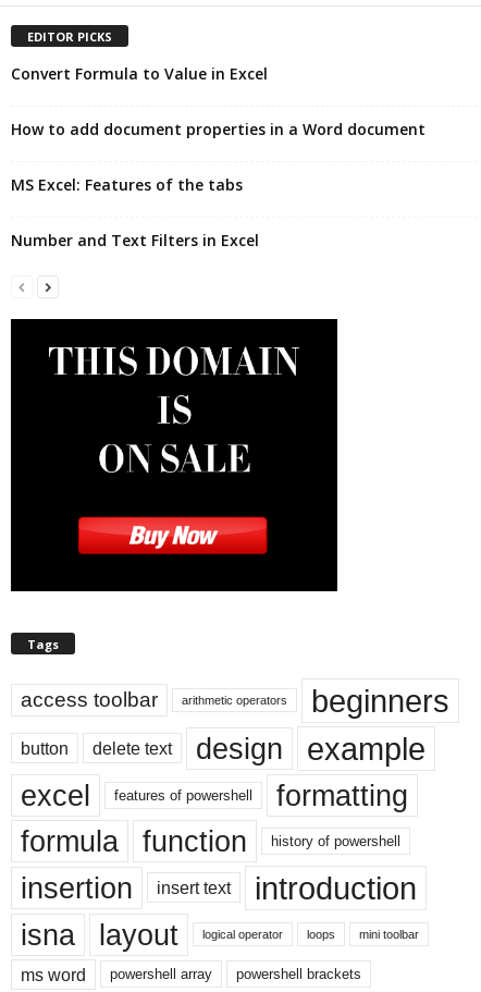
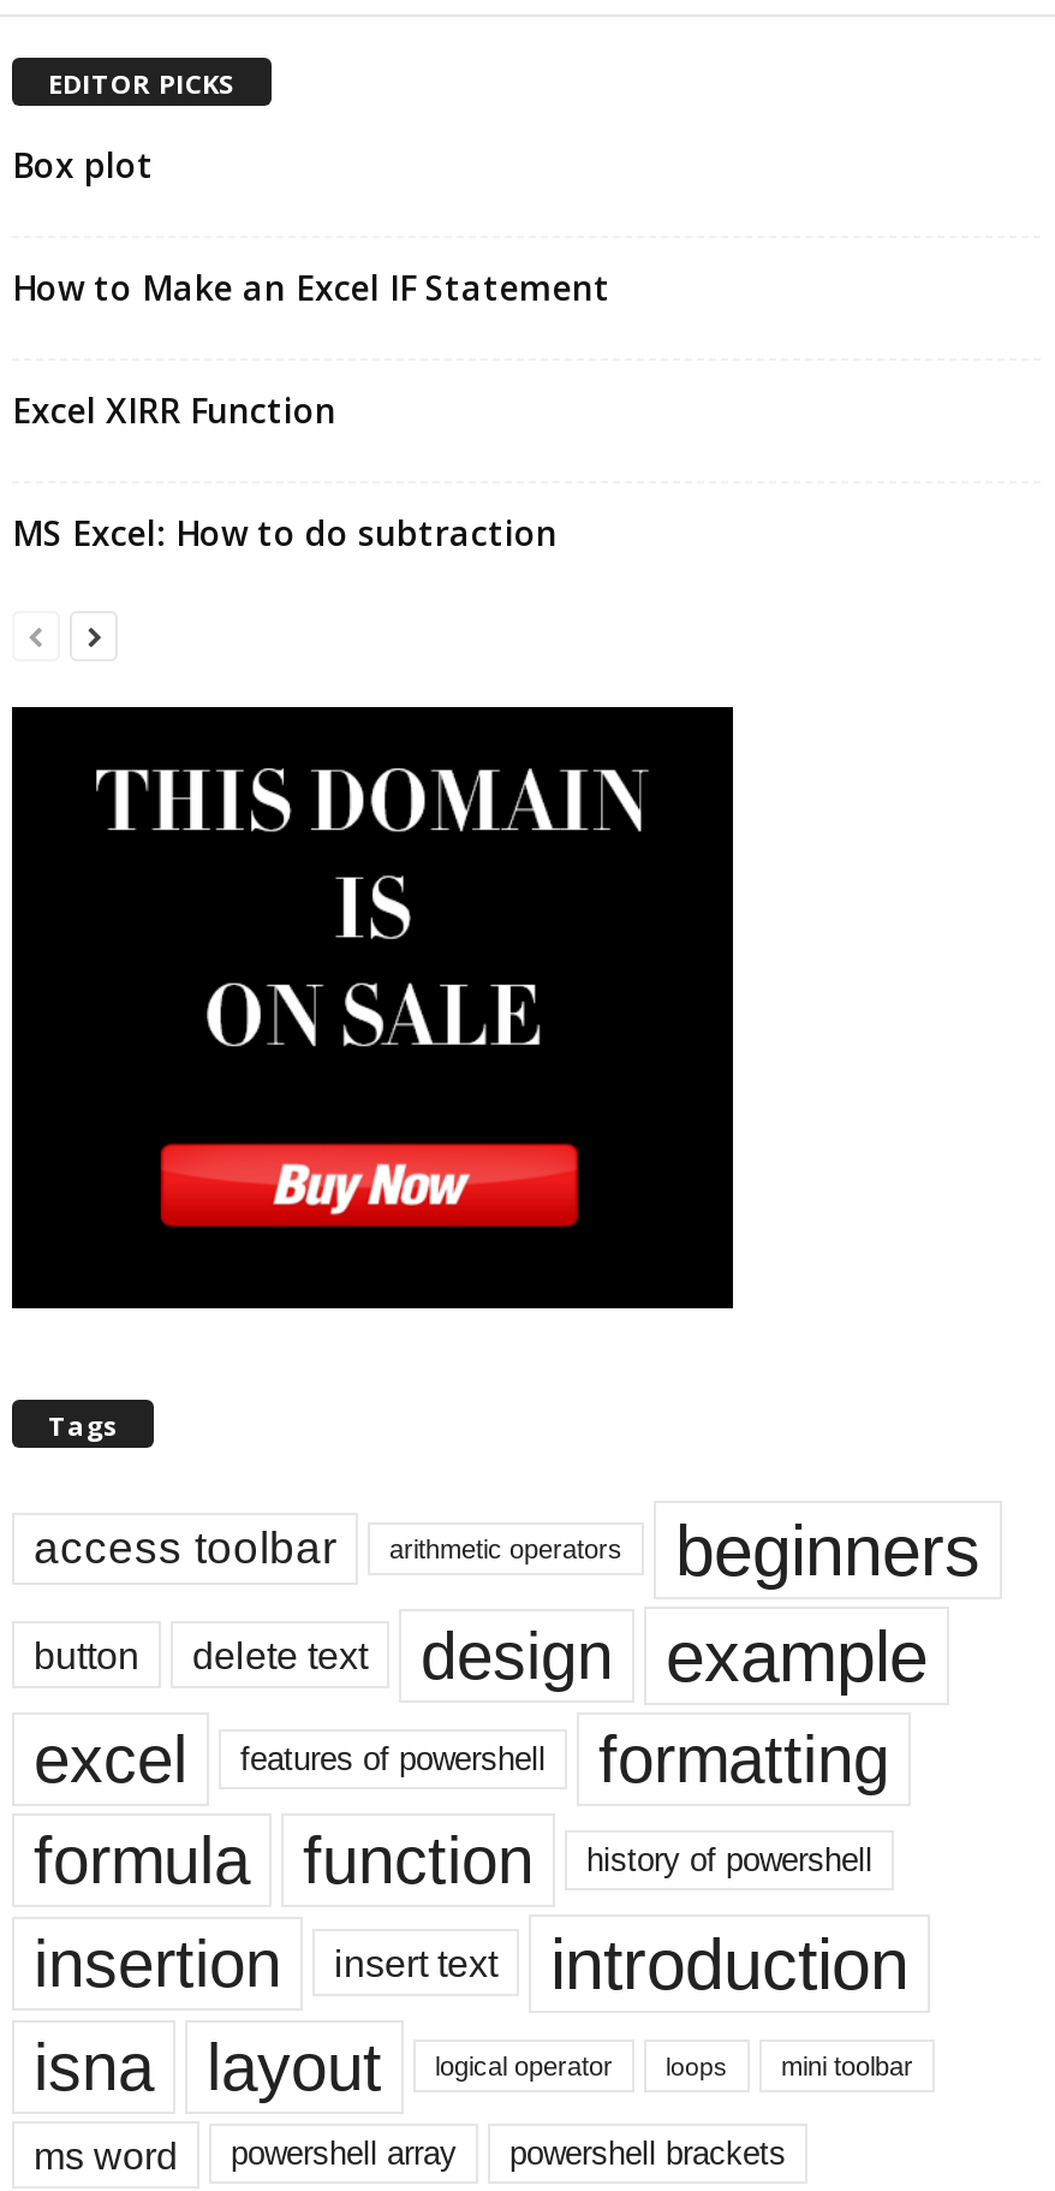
[11,64,268,84] Convert Formula to Value in Excel -> [12,143,154,189] Box plot
[11,119,425,140] How to add document properties in a Word document -> [12,266,610,311] How to Make an Excel IF Statement
[11,175,243,195] MS Excel: Features of the tabs -> [12,388,336,434] Excel XIRR Function
[11,230,259,251] Number and Text Filters in Excel -> [12,511,558,557] MS Excel: How to do subtraction

